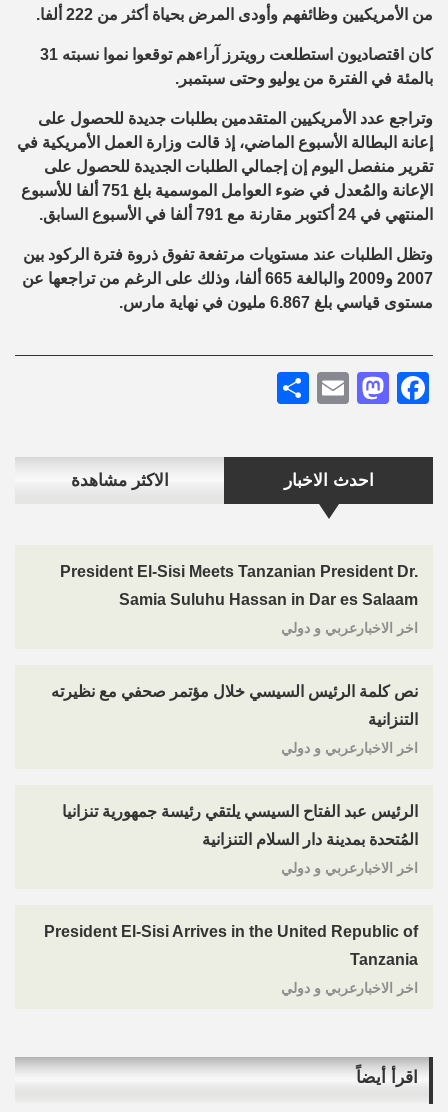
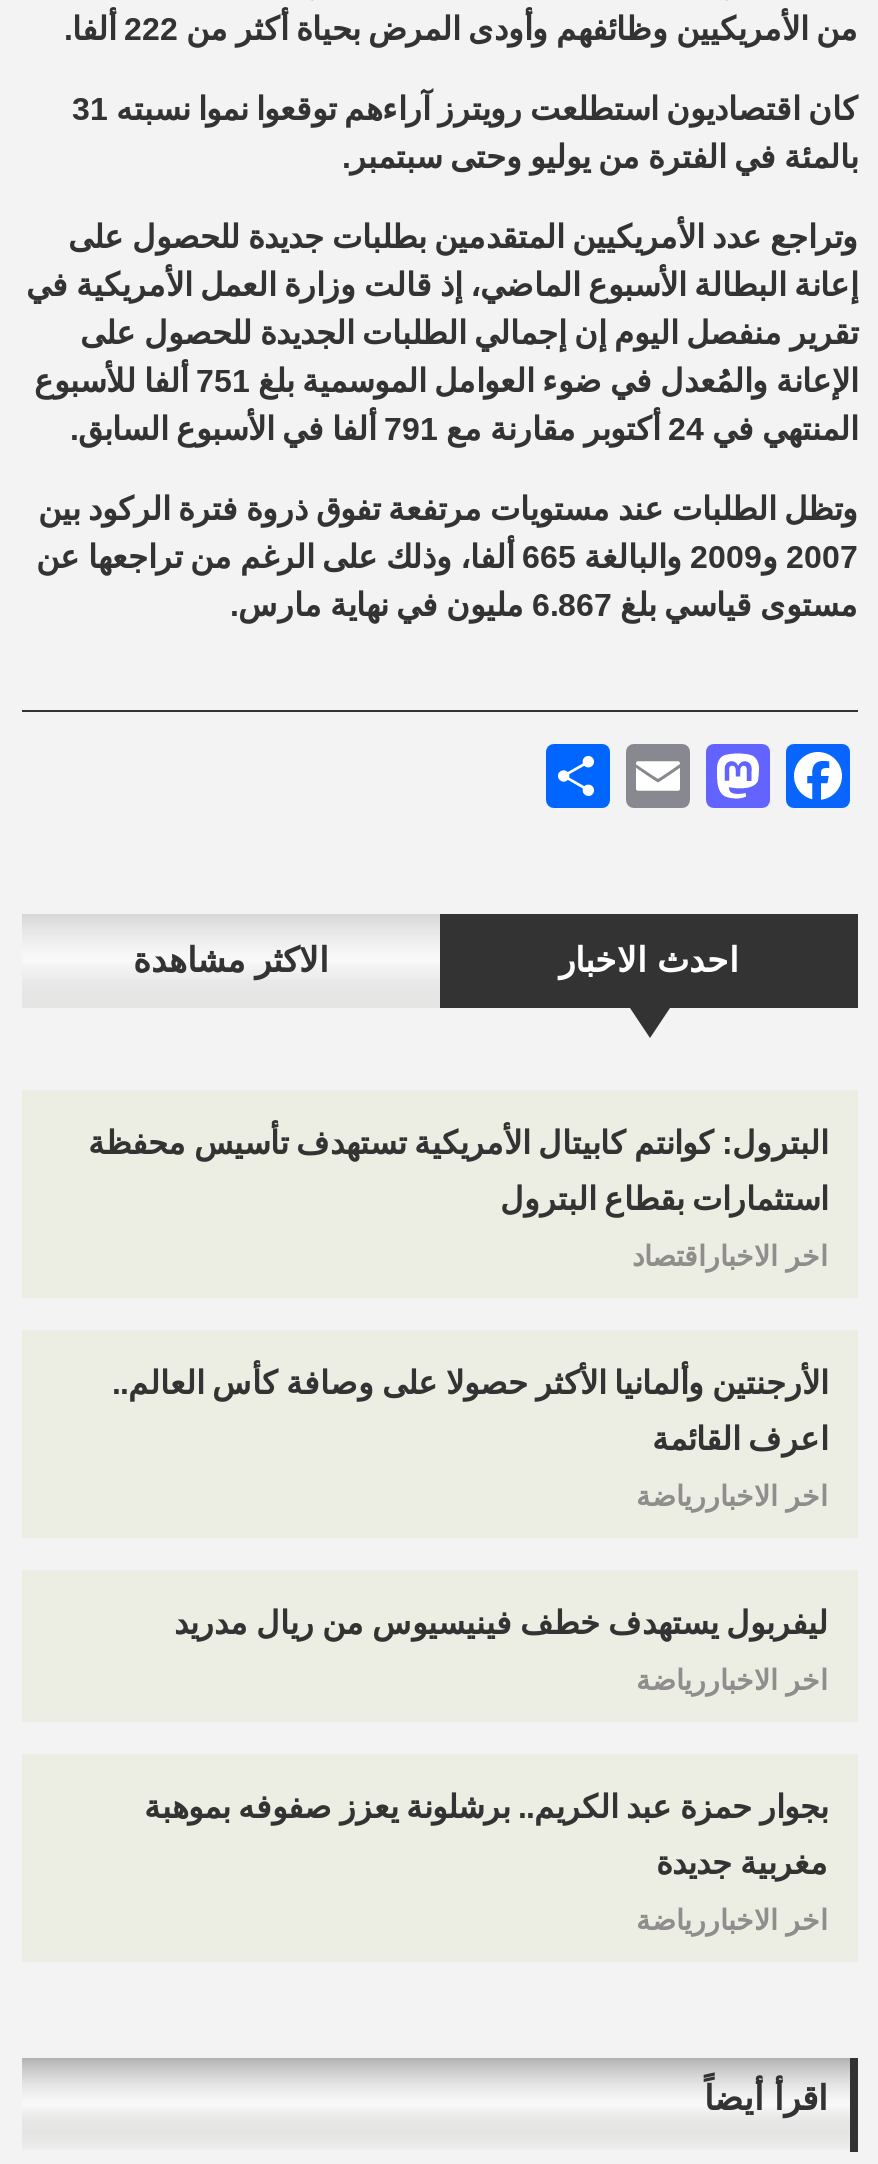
[60,563,418,636] President El-Sisi Meets Tanzanian President Dr. | Samia Suluhu Hassan in Dar es Salaam | اخر الاخبارعربي و دولي -> [88,1126,828,1272] البترول: كوانتم كابيتال الأمريكية تستهدف تأسيس محفظة | استثمارات بقطاع البترول | اخر الاخباراقتصاد
[51,683,418,756] نص كلمة الرئيس السيسي خلال مؤتمر صحفي مع نظيرته | التنزانية | اخر الاخبارعربي و دولي -> [112,1366,828,1512] الأرجنتين وألمانيا الأكثر حصولا على وصافة كأس العالم.. | اعرف القائمة | اخر الاخباررياضة
[62,803,418,876] الرئيس عبد الفتاح السيسي يلتقي رئيسة جمهورية تنزانيا | المُتحدة بمدينة دار السلام التنزانية | اخر الاخبارعربي و دولي -> [174,1606,828,1696] ليفربول يستهدف خطف فينيسيوس من ريال مدريد | اخر الاخباررياضة
[44,923,418,996] President El-Sisi Arrives in the United Republic of | Tanzania | اخر الاخبارعربي و دولي -> [144,1790,828,1936] بجوار حمزة عبد الكريم.. برشلونة يعزز صفوفه بموهبة | مغربية جديدة | اخر الاخباررياضة

